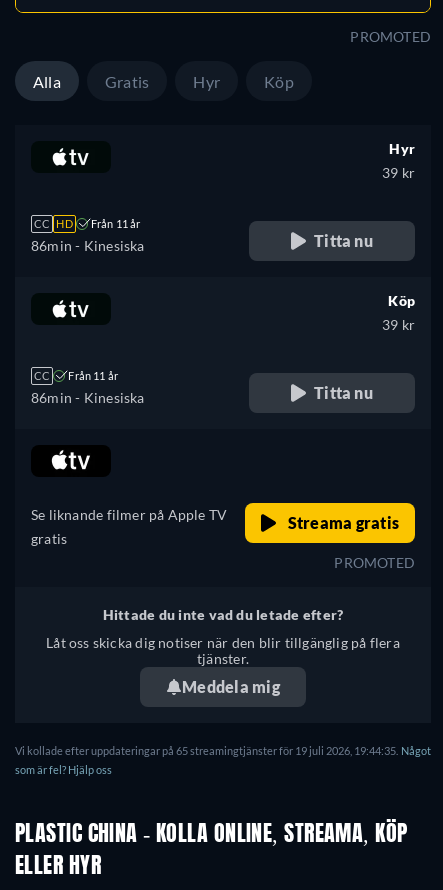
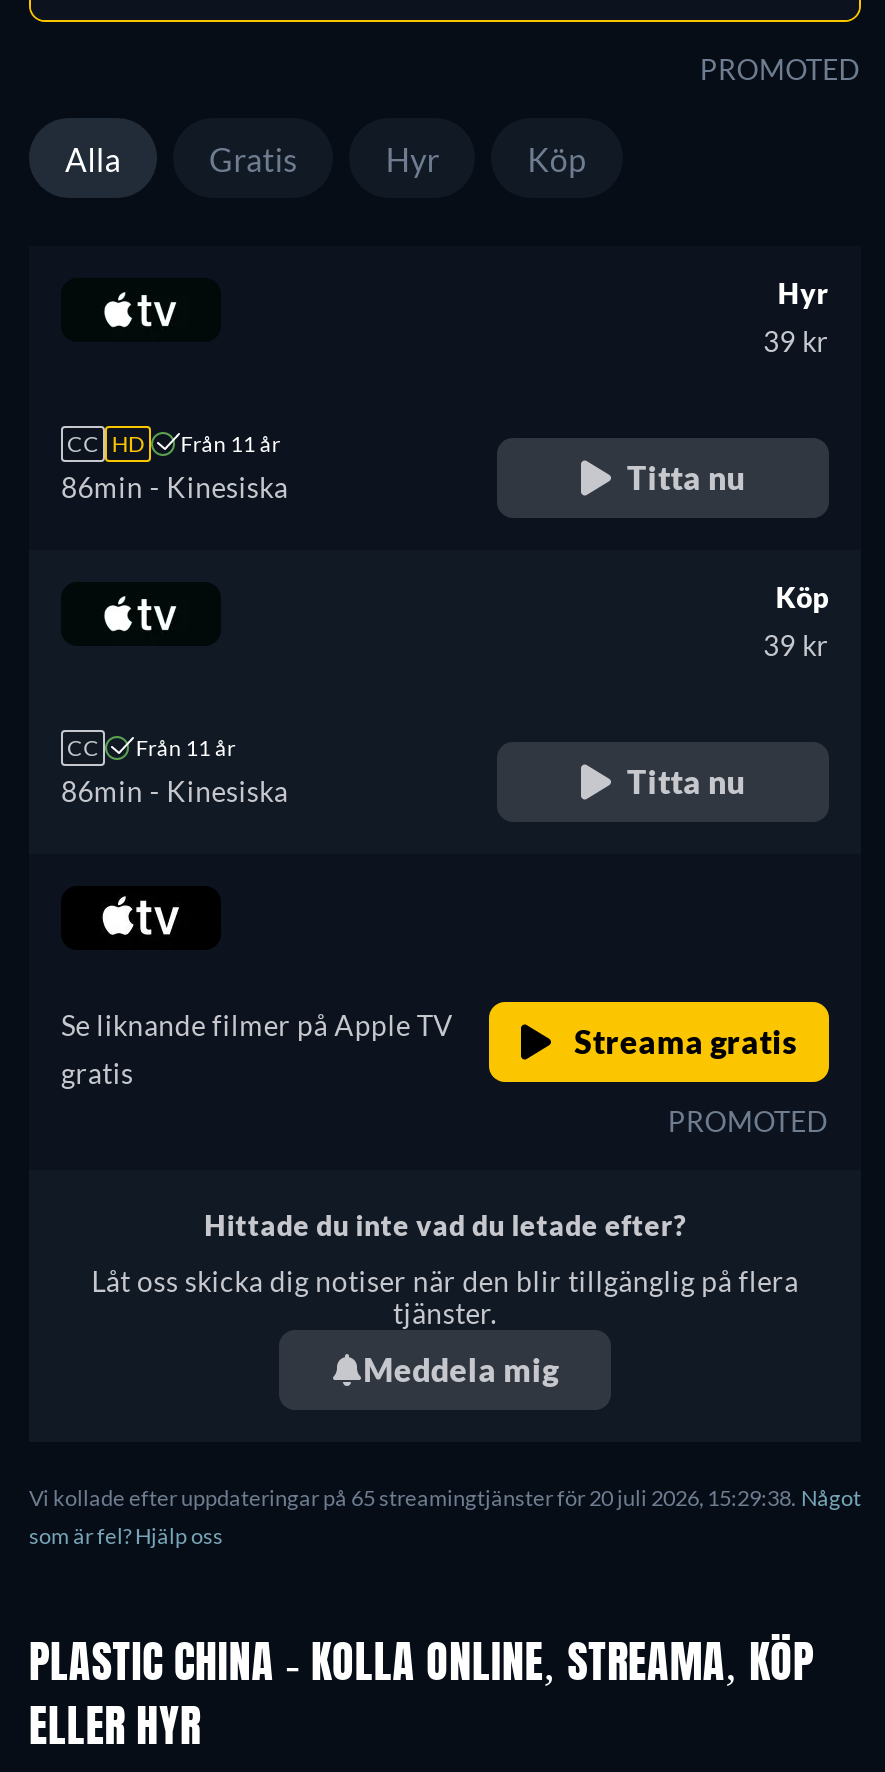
[15,744,431,757] Vi kollade efter uppdateringar på 65 streamingtjänster för 19 juli 2026, 19:44:35. Något -> [29,1484,861,1510] Vi kollade efter uppdateringar på 65 streamingtjänster för 20 juli 2026, 15:29:38. Något

